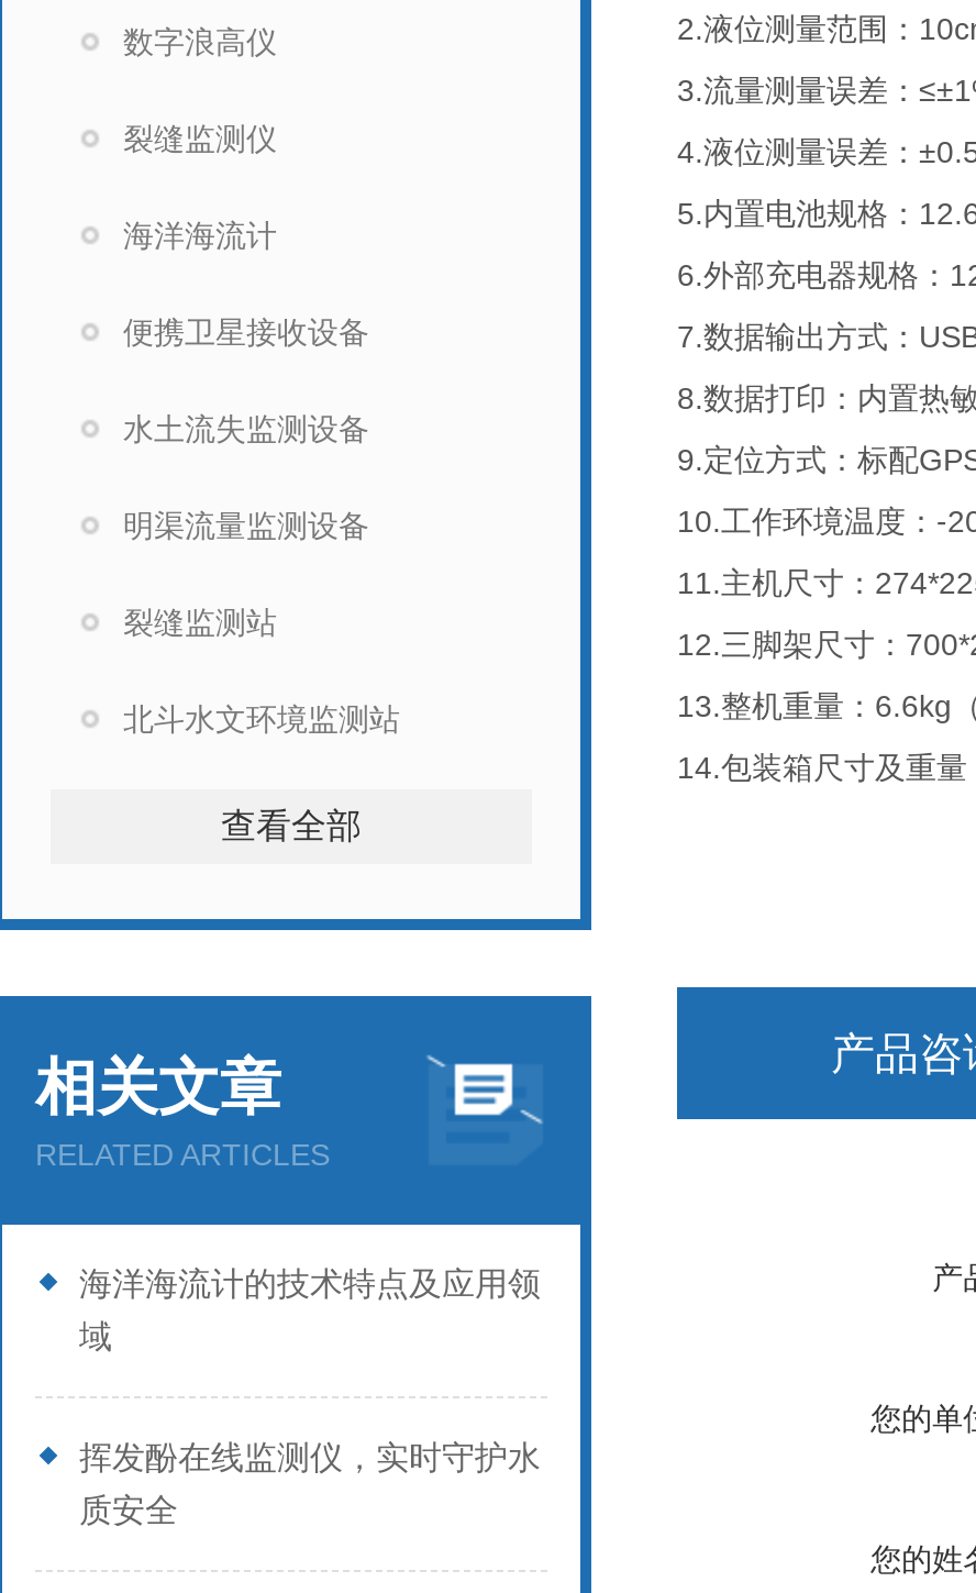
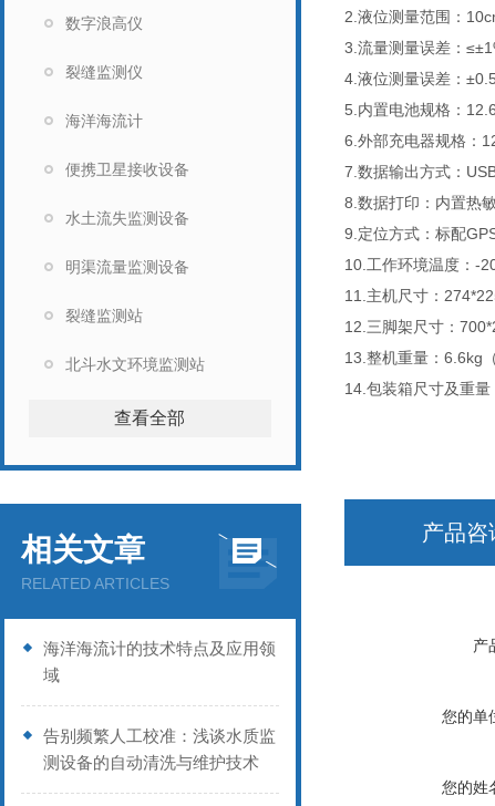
[79,1438,541,1528] 挥发酚在线监测仪，实时守护水 | 质安全 -> [43,726,276,772] 告别频繁人工校准：浅谈水质监 | 测设备的自动清洗与维护技术

